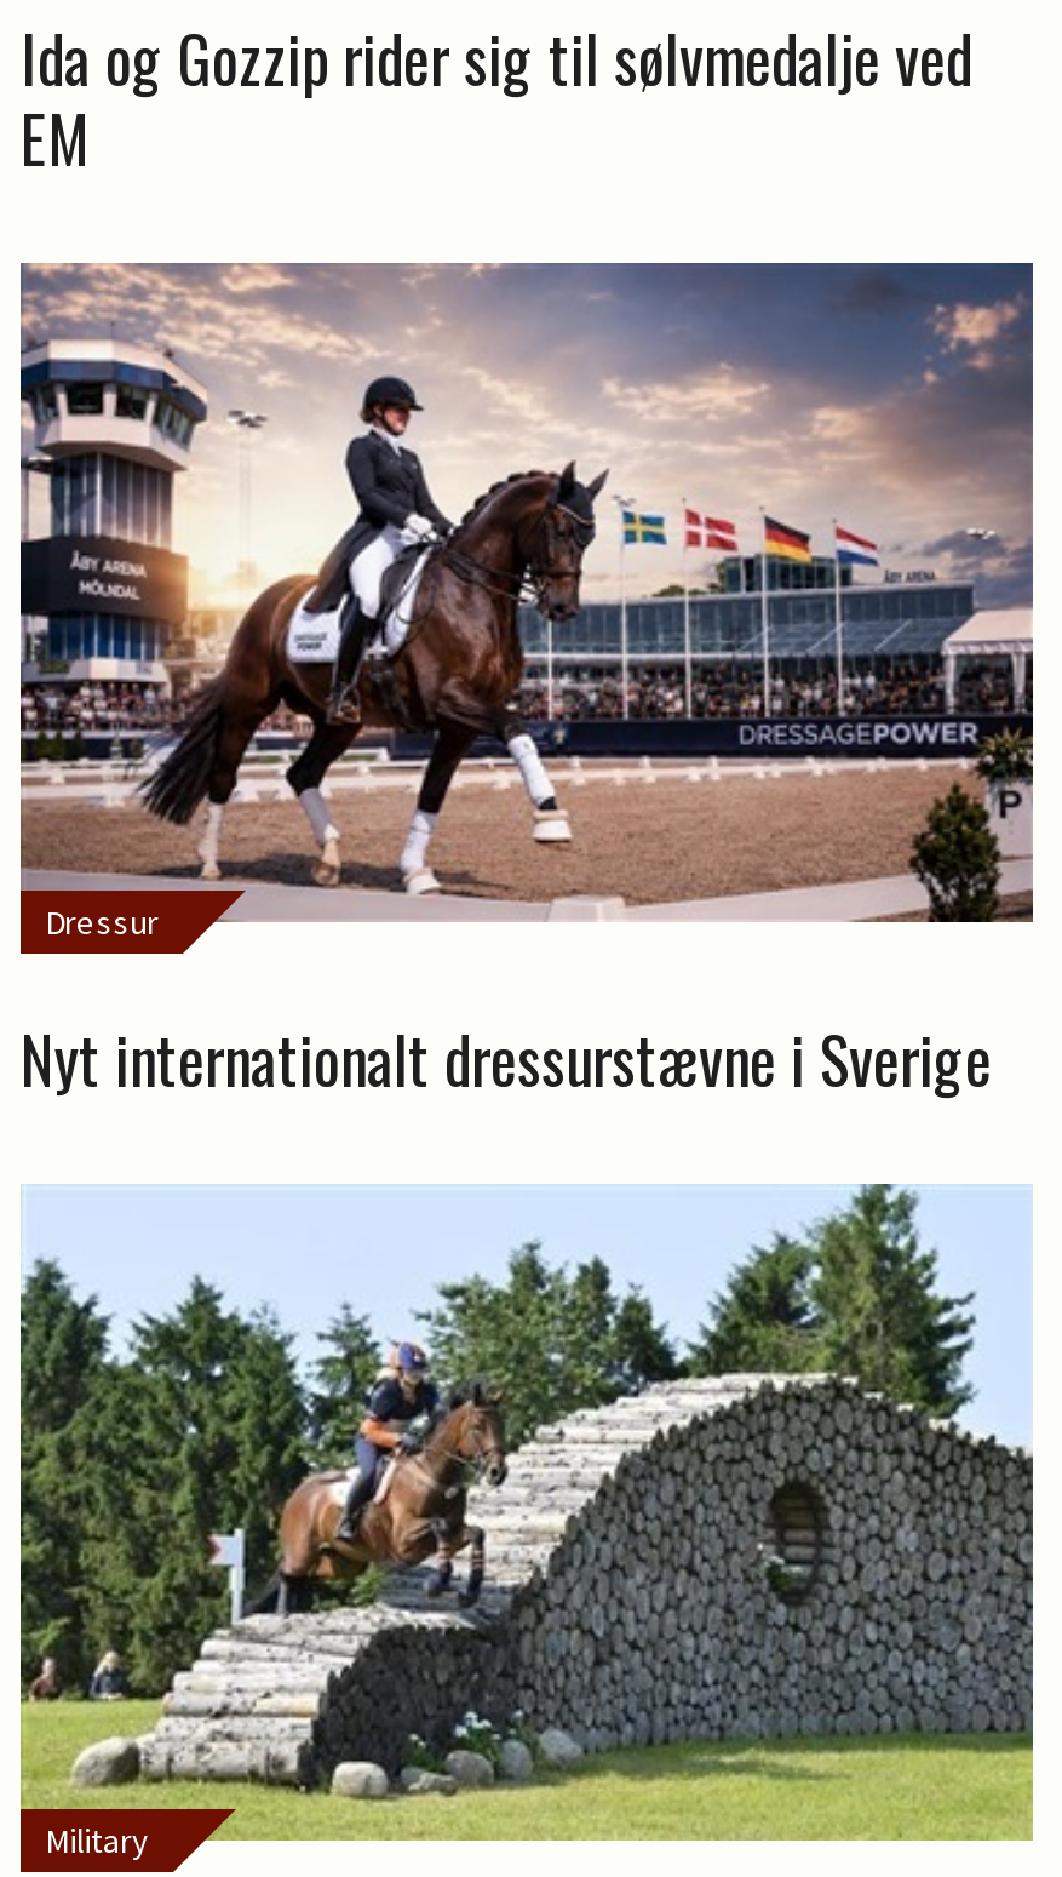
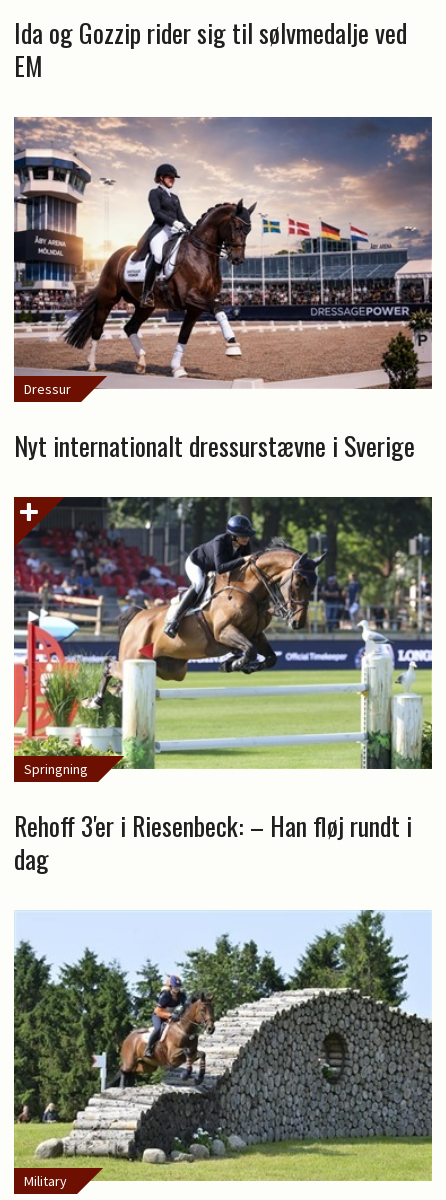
none -> [13,496,433,878] [image] | Springning | Rehoff 3'er i Riesenbeck: – Han fløj rundt i | dag

